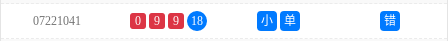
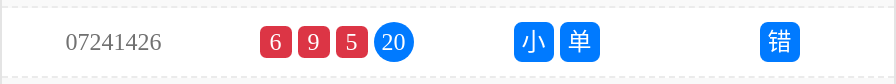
[33,14,81,28] 07221041 -> [66,28,162,56] 07241426
[135,14,141,28] 0 -> [270,28,282,56] 6
[173,14,179,28] 9 -> [346,28,358,56] 5
[191,14,203,28] 18 -> [382,28,406,56] 20

